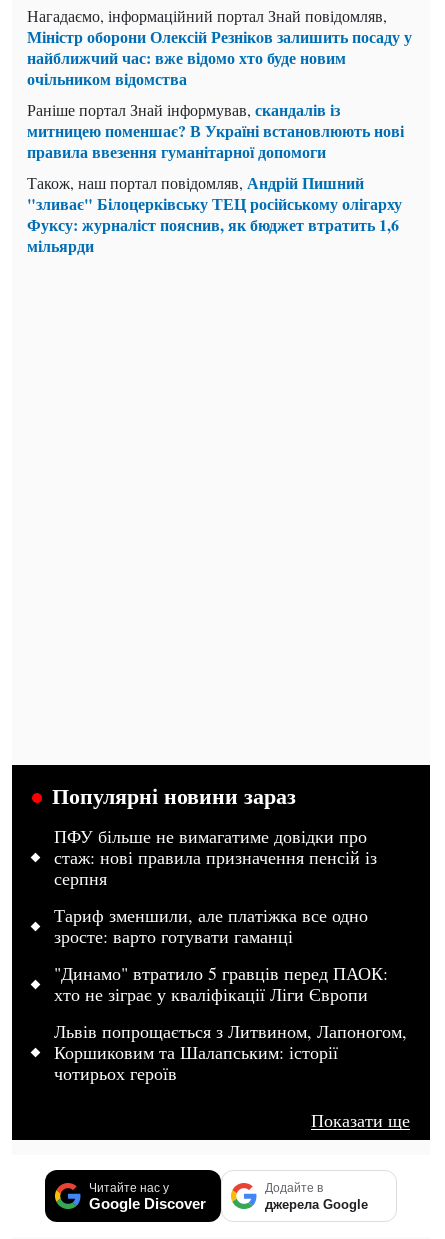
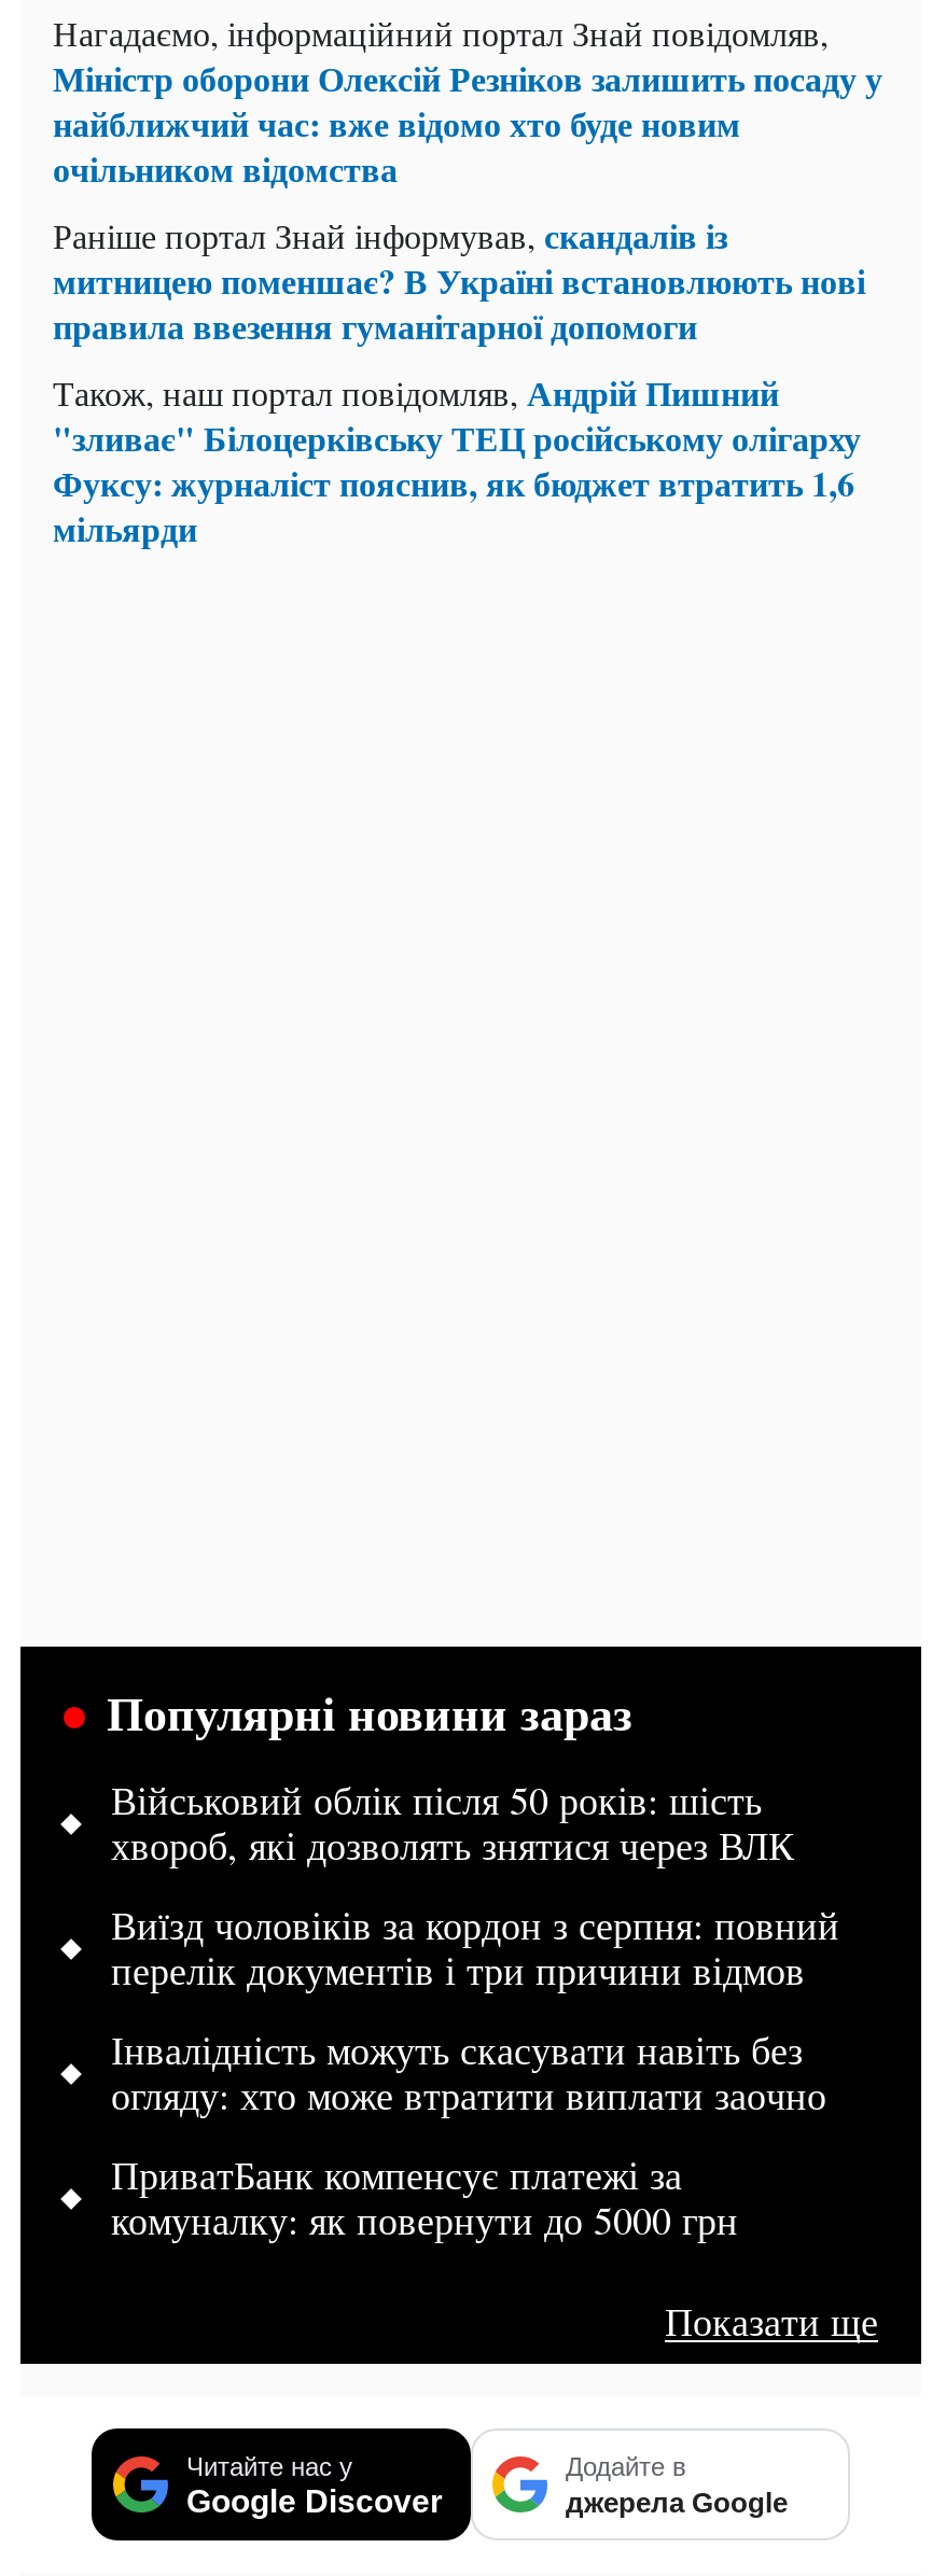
[54,824,377,890] ПФУ більше не вимагатиме довідки про | стаж: нові правила призначення пенсій із | серпня -> [111,1774,794,1871] Військовий облік після 50 років: шість | хвороб, які дозволять знятися через ВЛК
[54,903,368,948] Тариф зменшили, але платіжка все одно | зросте: варто готувати гаманці -> [111,1899,839,1996] Виїзд чоловіків за кордон з серпня: повний | перелік документів і три причини відмов
[54,961,388,1006] "Динамо" втратило 5 гравців перед ПАОК: | хто не зіграє у кваліфікації Ліги Європи -> [111,2024,826,2121] Інвалідність можуть скасувати навіть без | огляду: хто може втратити виплати заочно
[54,1019,407,1085] Львів попрощається з Литвином, Лапоногом, | Коршиковим та Шалапським: історії | чотирьох героїв -> [111,2149,738,2246] ПриватБанк компенсує платежі за | комуналку: як повернути до 5000 грн

